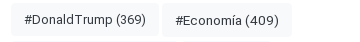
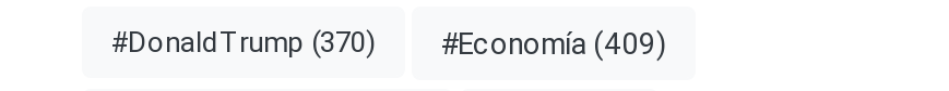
[24,11,279,27] #DonaldTrump (369) #Economía (409) -> [110,25,667,60] #DonaldTrump (370) #Economía (409)

